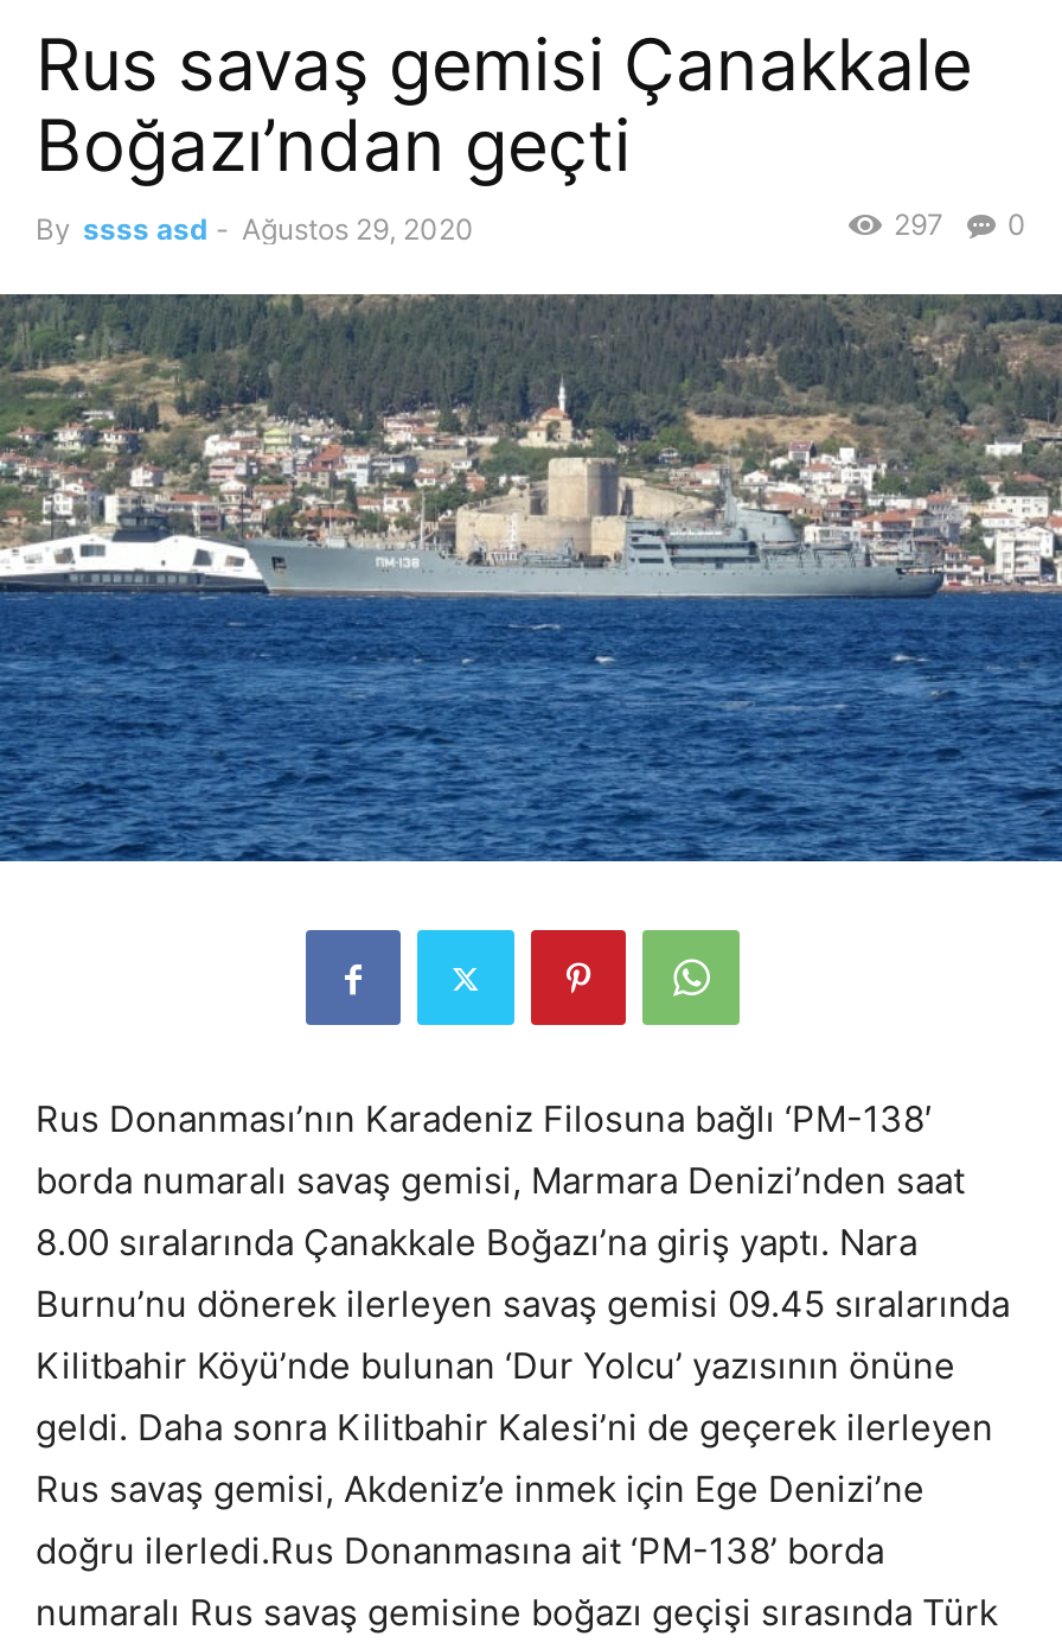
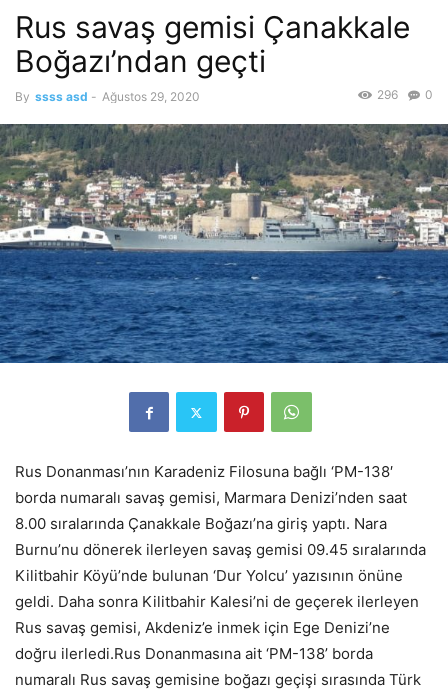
[894,206,1026,242] 297 0 -> [377,87,433,102] 296 0

